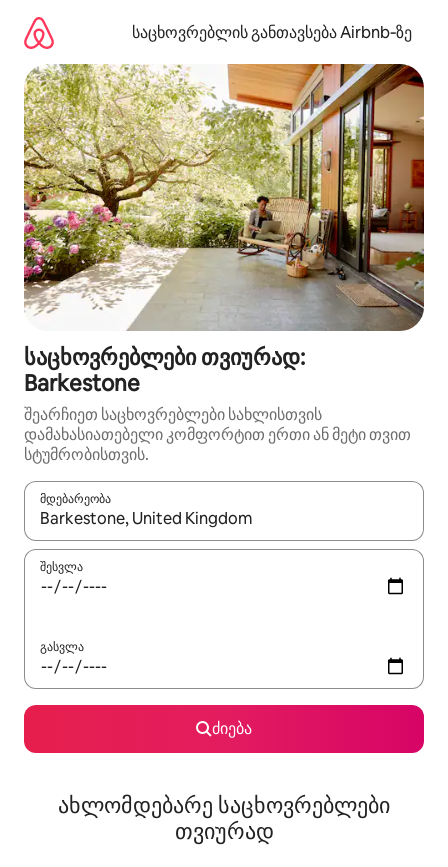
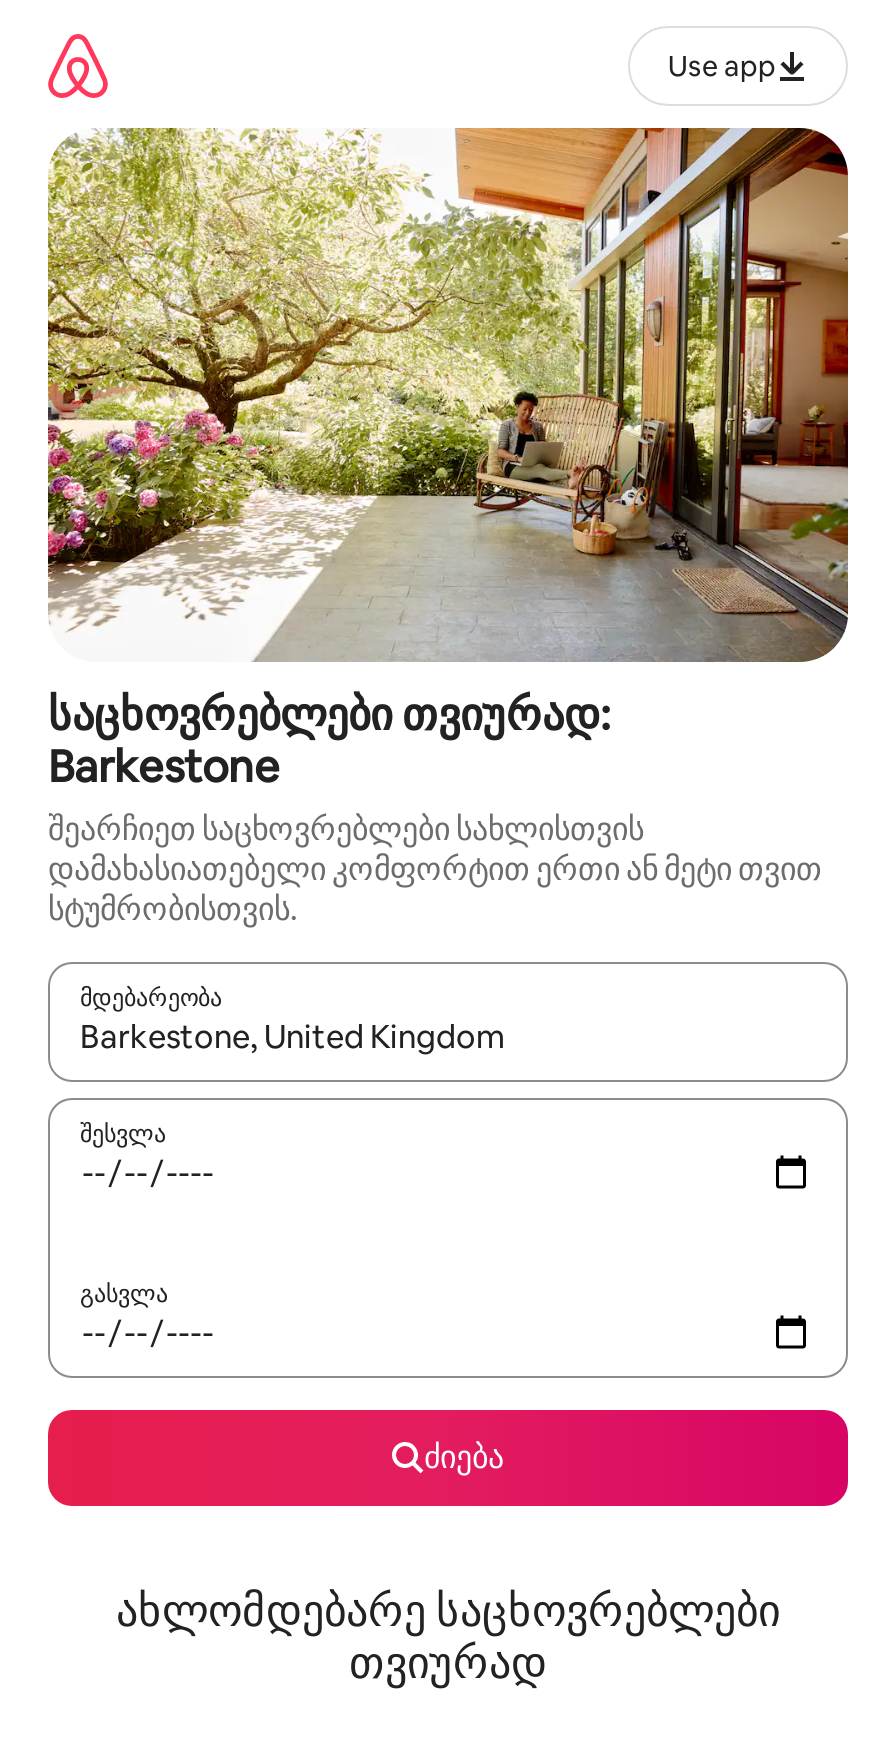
[132,21,412,42] საცხოვრებლის განთავსება Airbnb‑ზე -> [668,47,776,83] Use app

